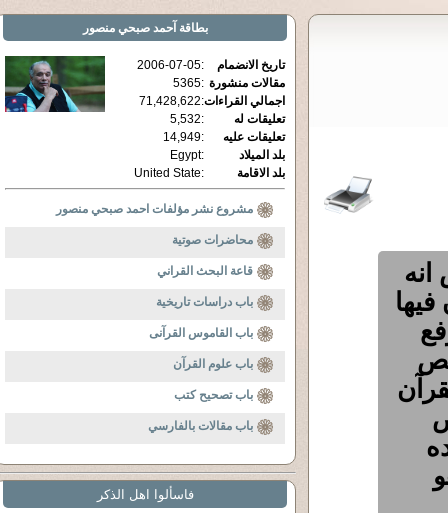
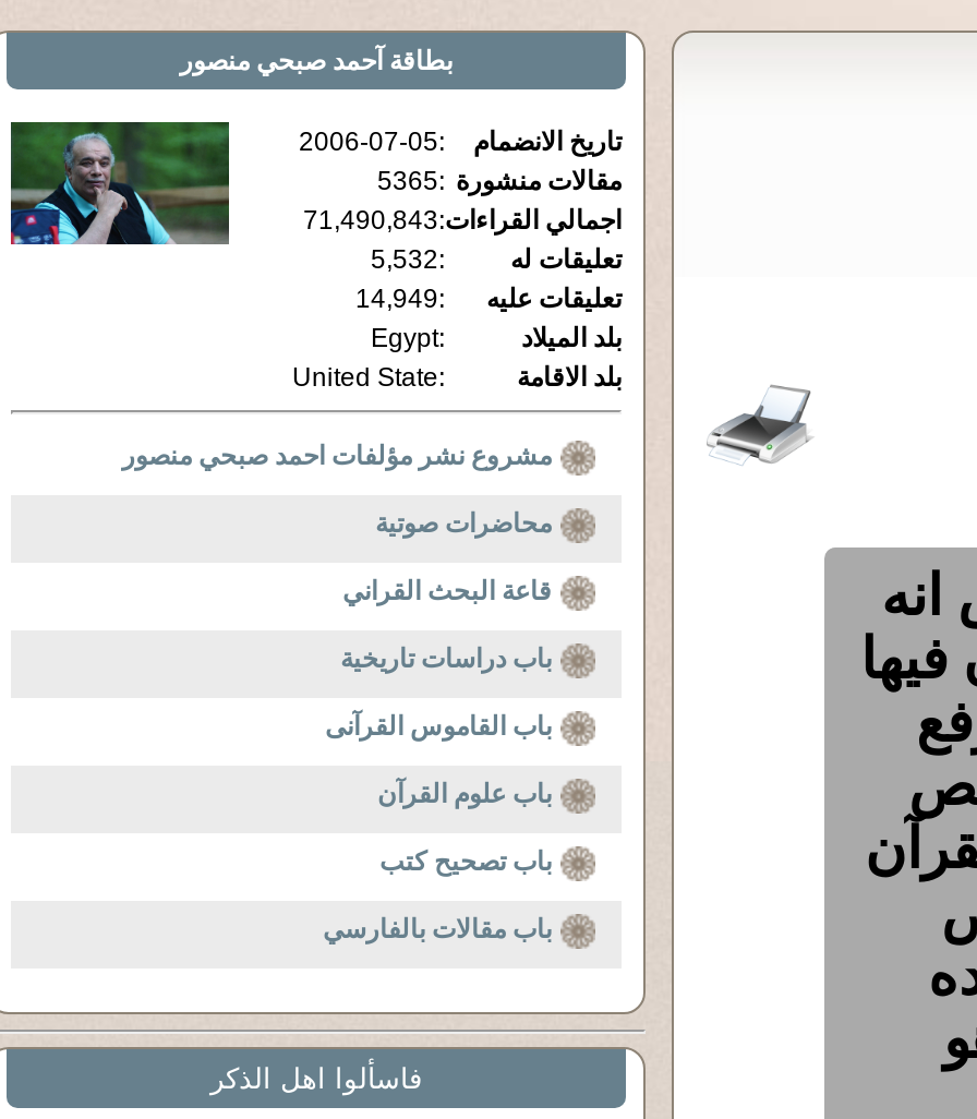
[139,94,285,108] اجمالي القراءات:71,428,622 -> [303,205,622,236] اجمالي القراءات:71,490,843

